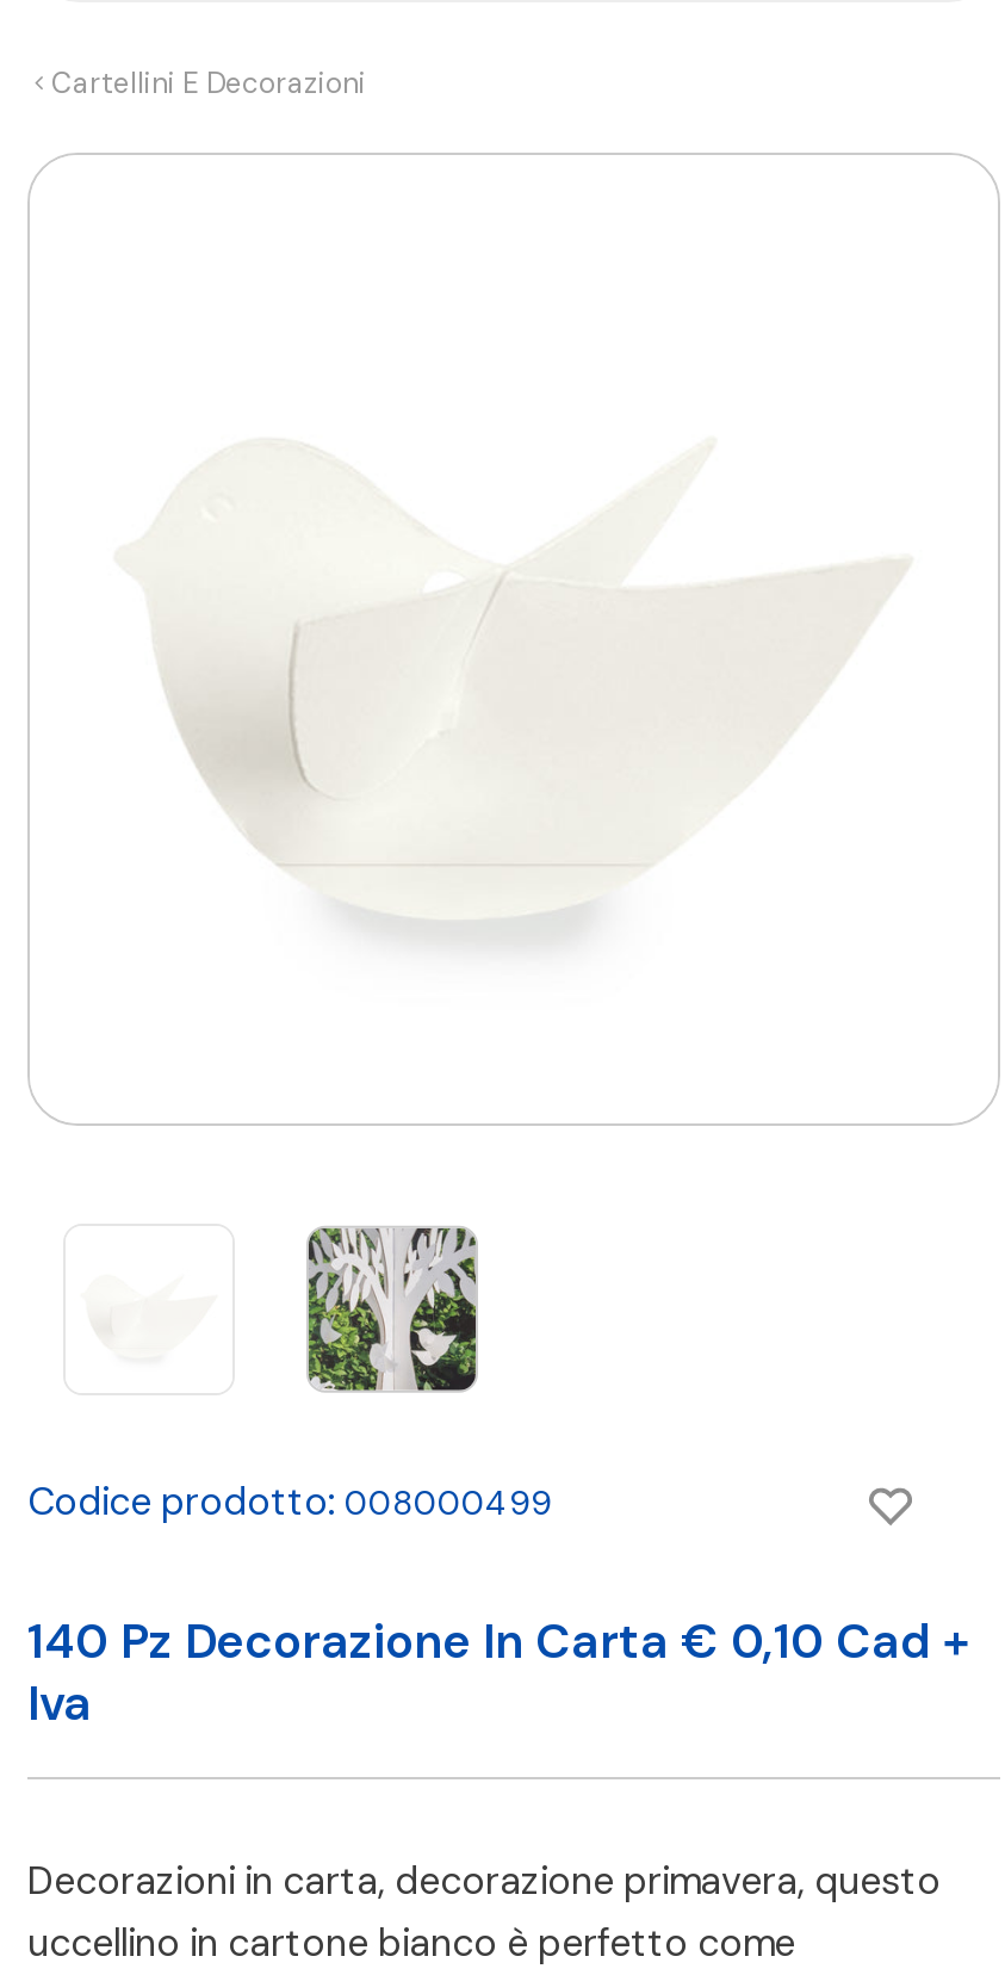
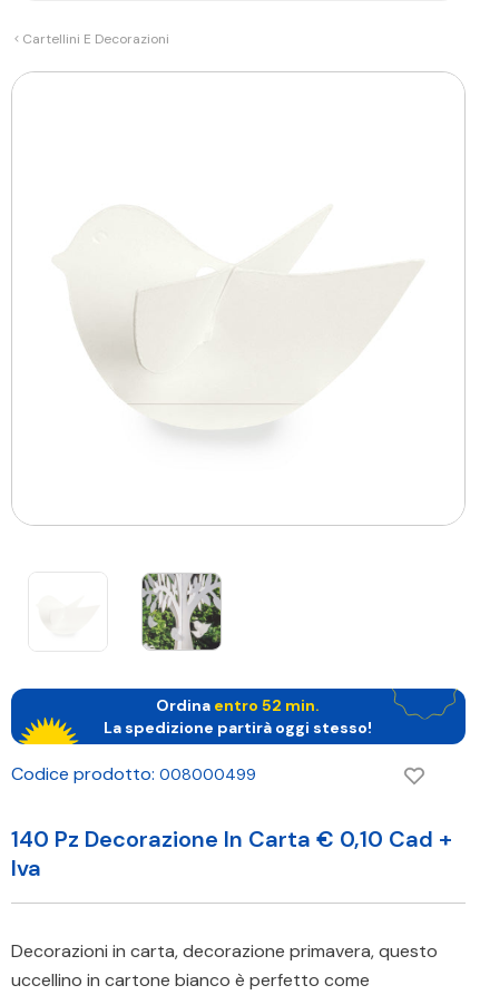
none -> [10,687,373,745] [image] | Ordina entro 52 min. | La spedizione partirà oggi stesso!
none -> [336,687,467,745] [image]

